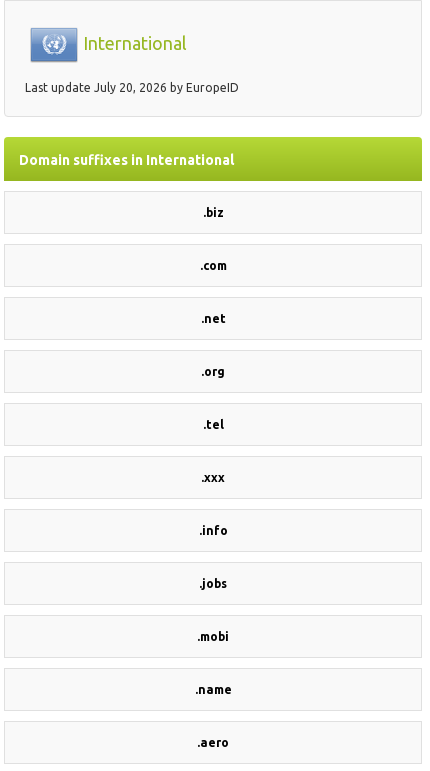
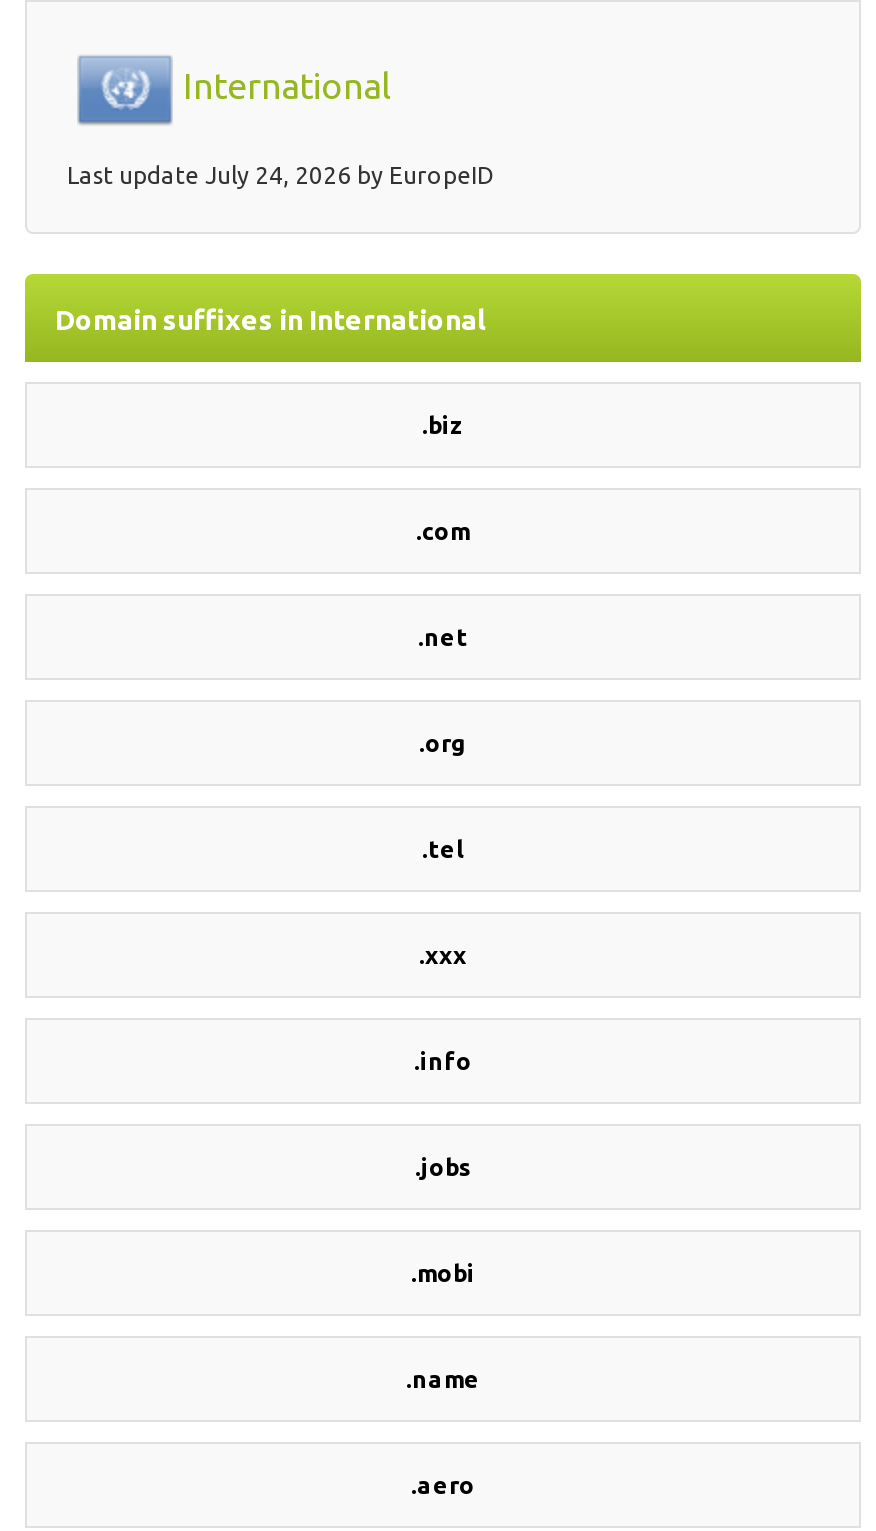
[25,81,239,94] Last update July 20, 2026 by EuropeID -> [67,163,495,189] Last update July 24, 2026 by EuropeID

